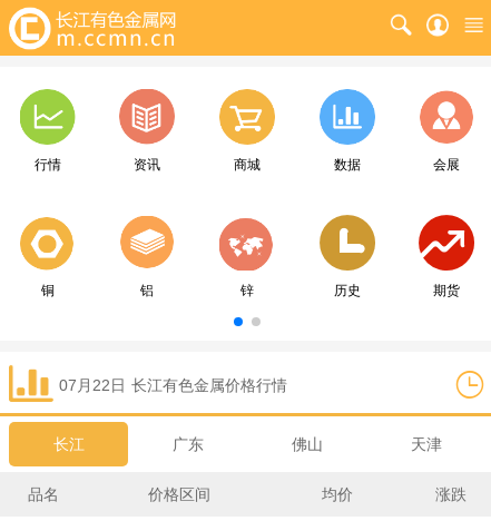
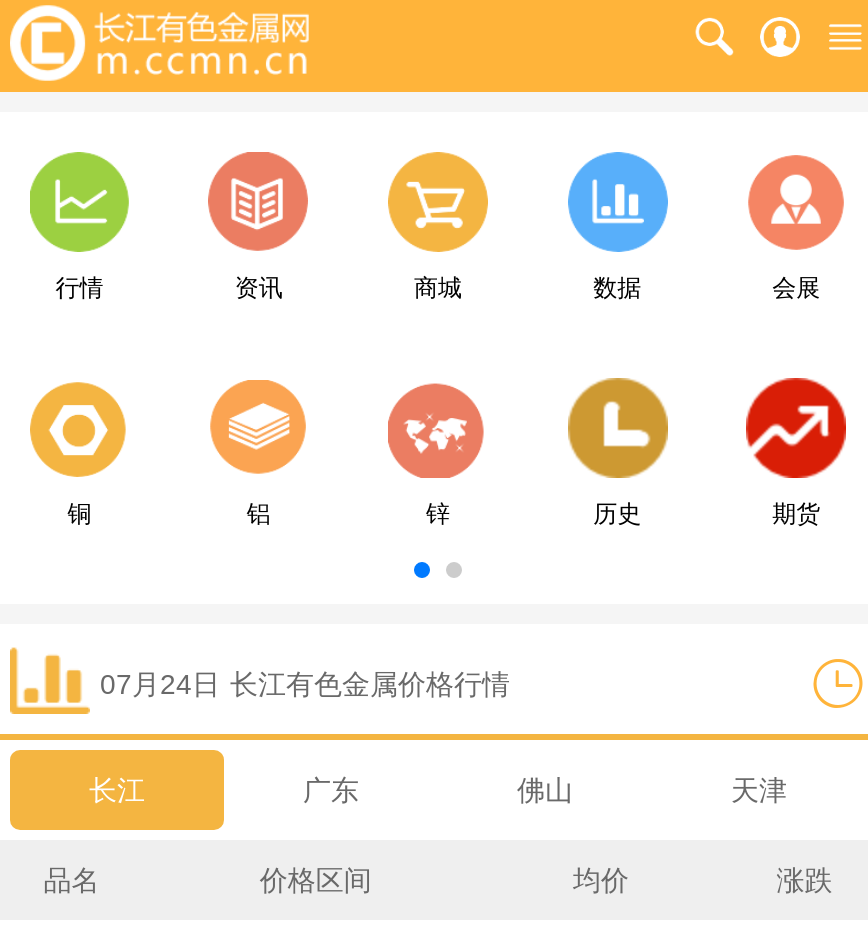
[59,376,287,394] 07月22日 长江有色金属价格行情 -> [100,668,510,700] 07月24日 长江有色金属价格行情

